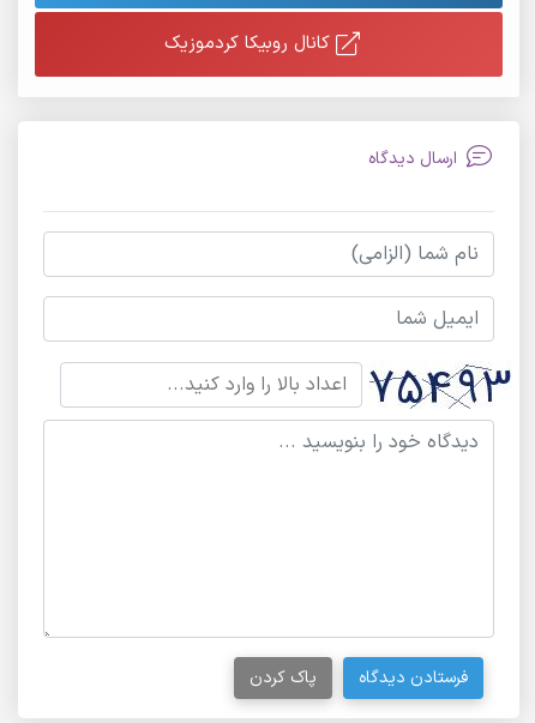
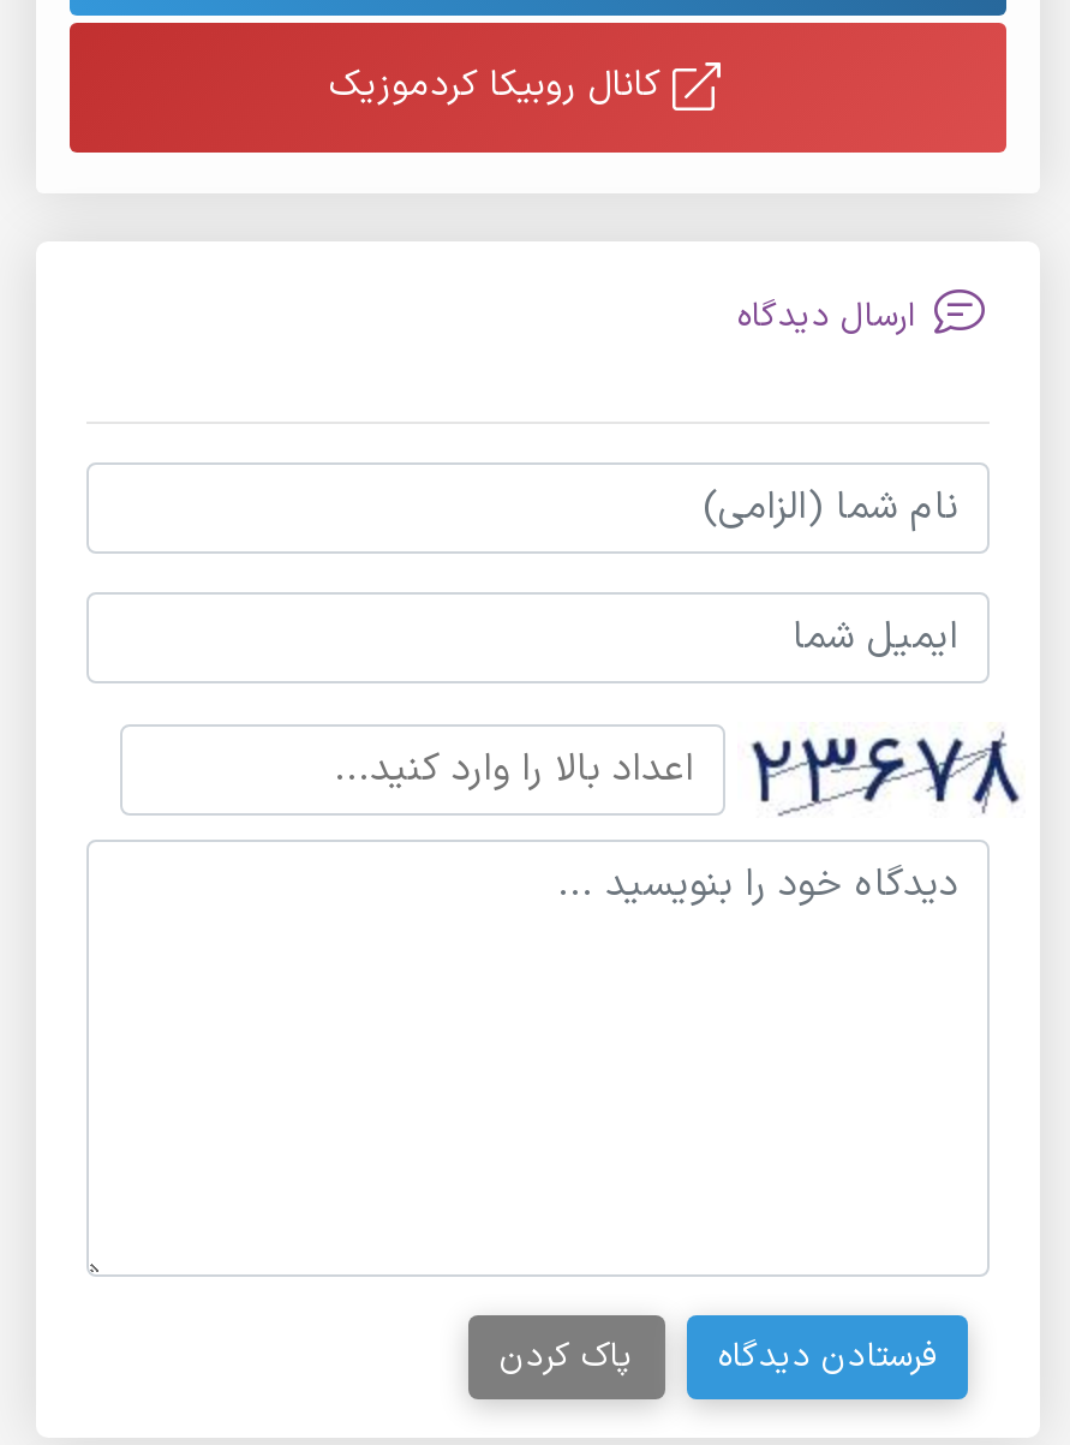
[369,363,512,409] [image] -> [742,729,1023,818] [image]

